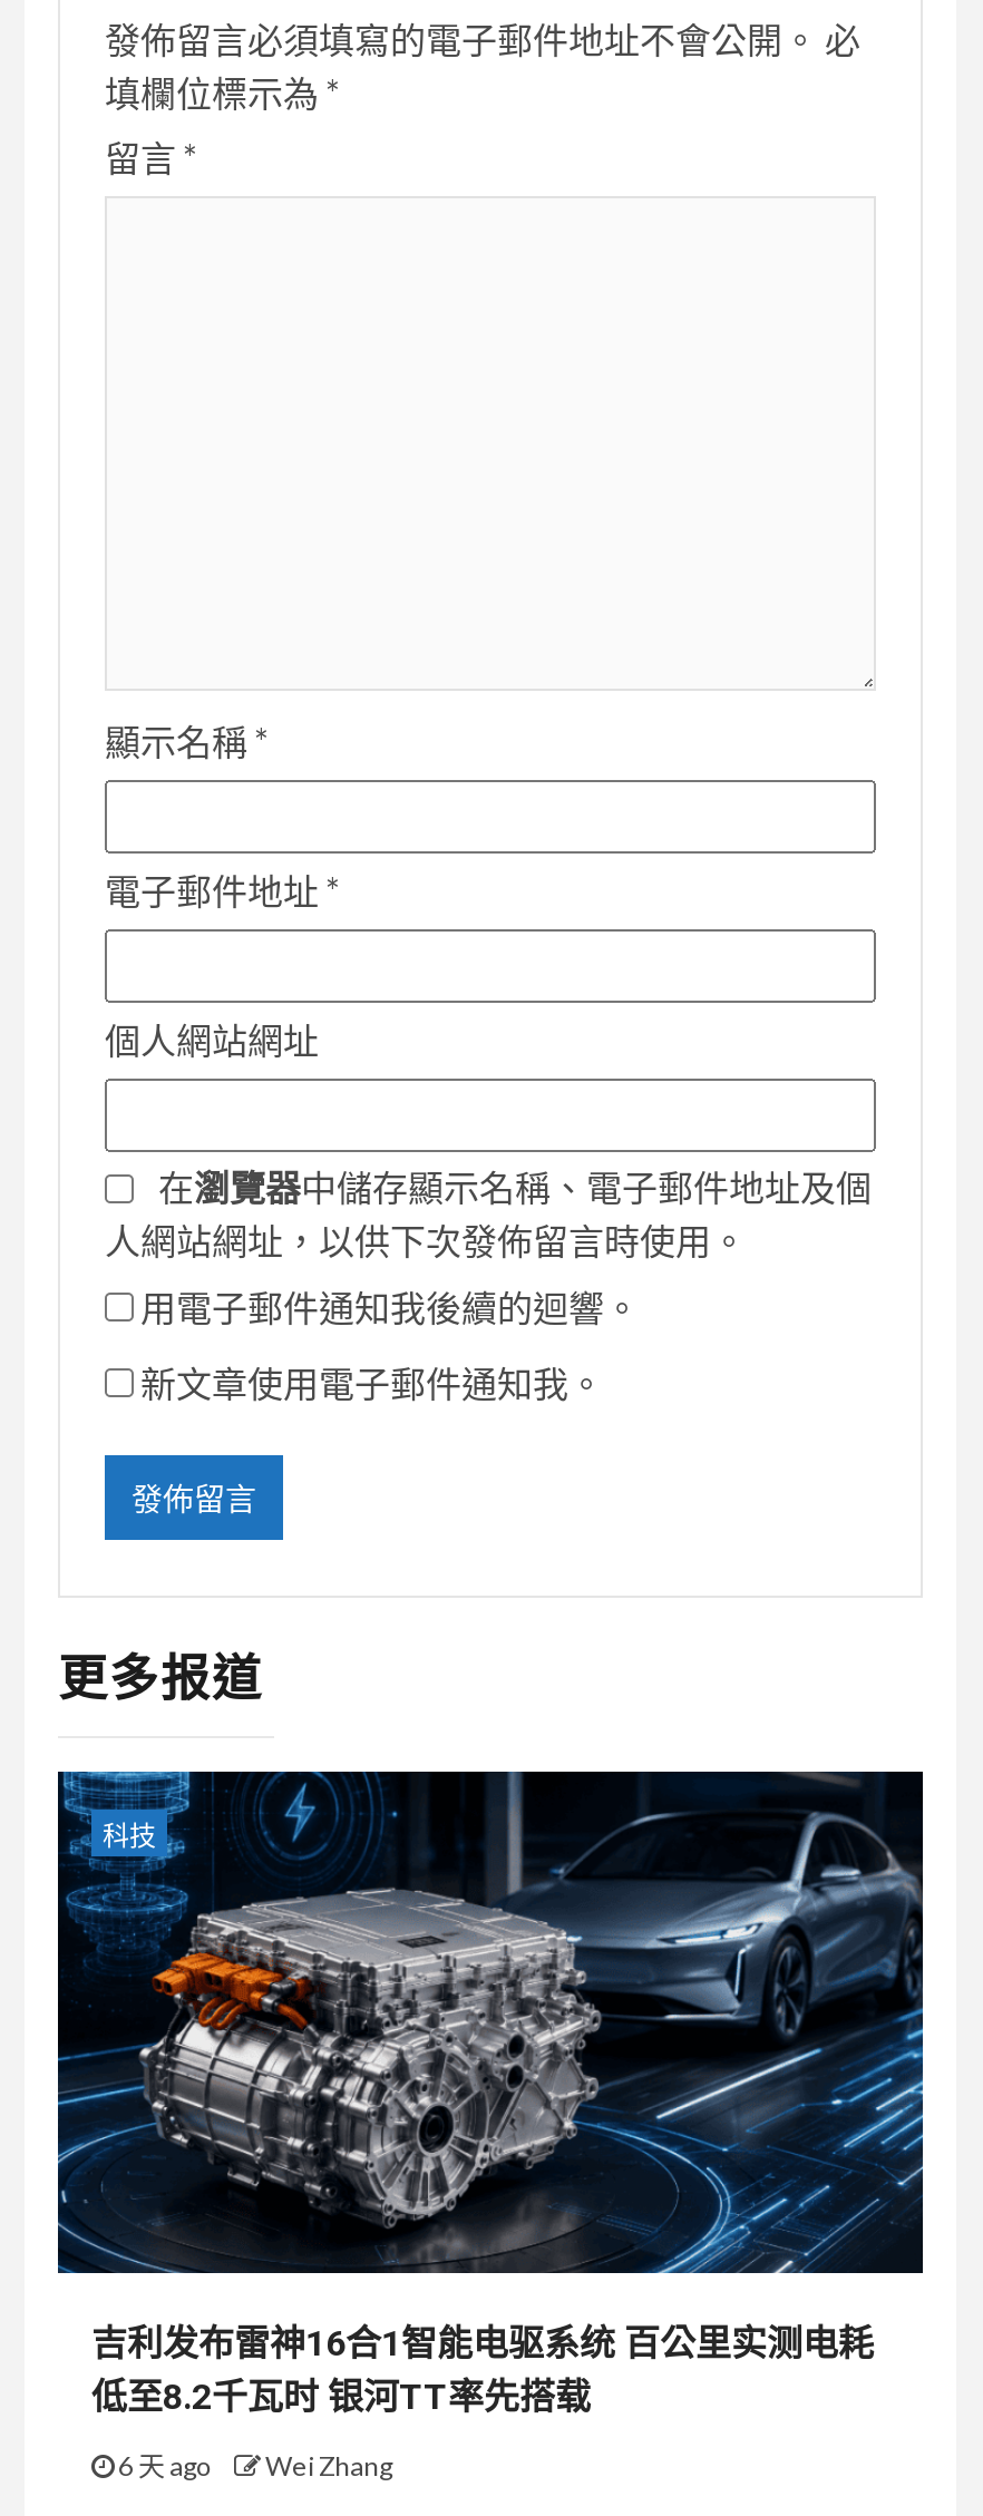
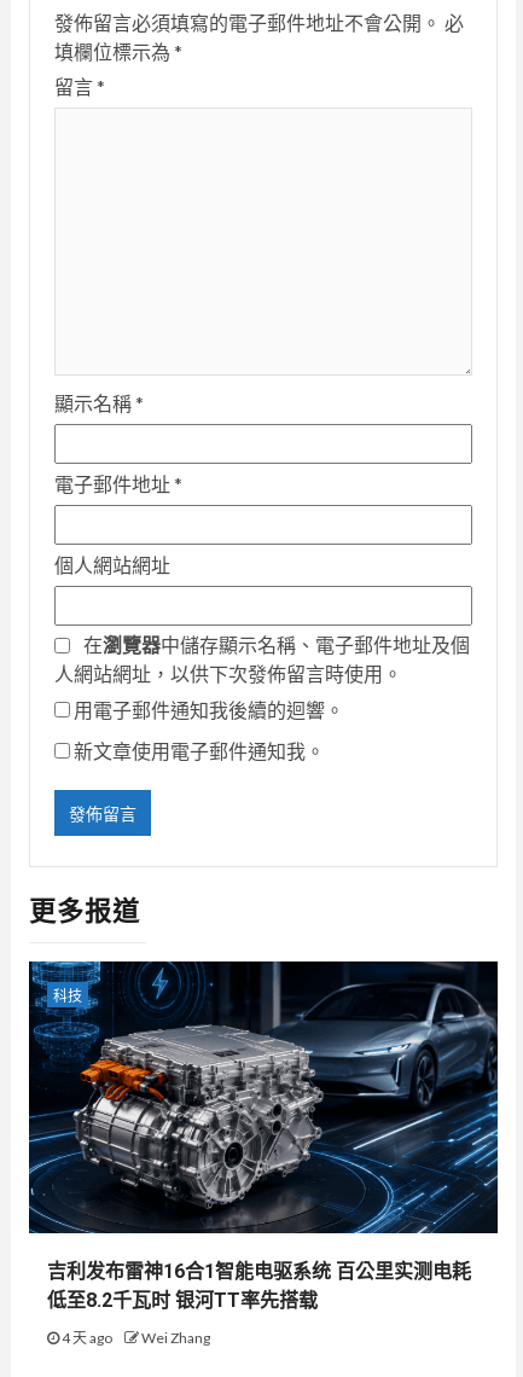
[114,2450,392,2483] 6 天 ago Wei Zhang -> [59,1328,210,1347] 4 天 ago Wei Zhang

